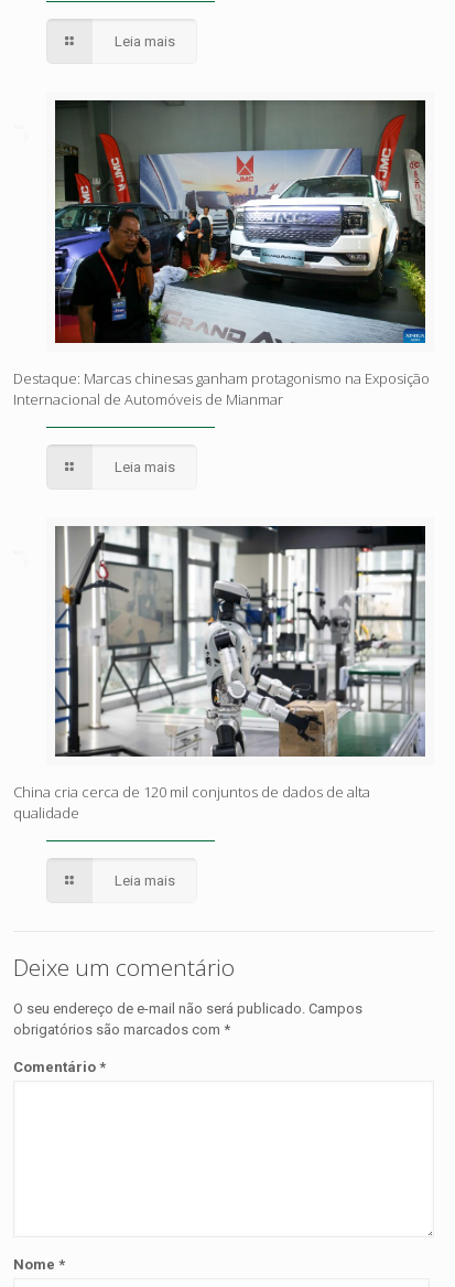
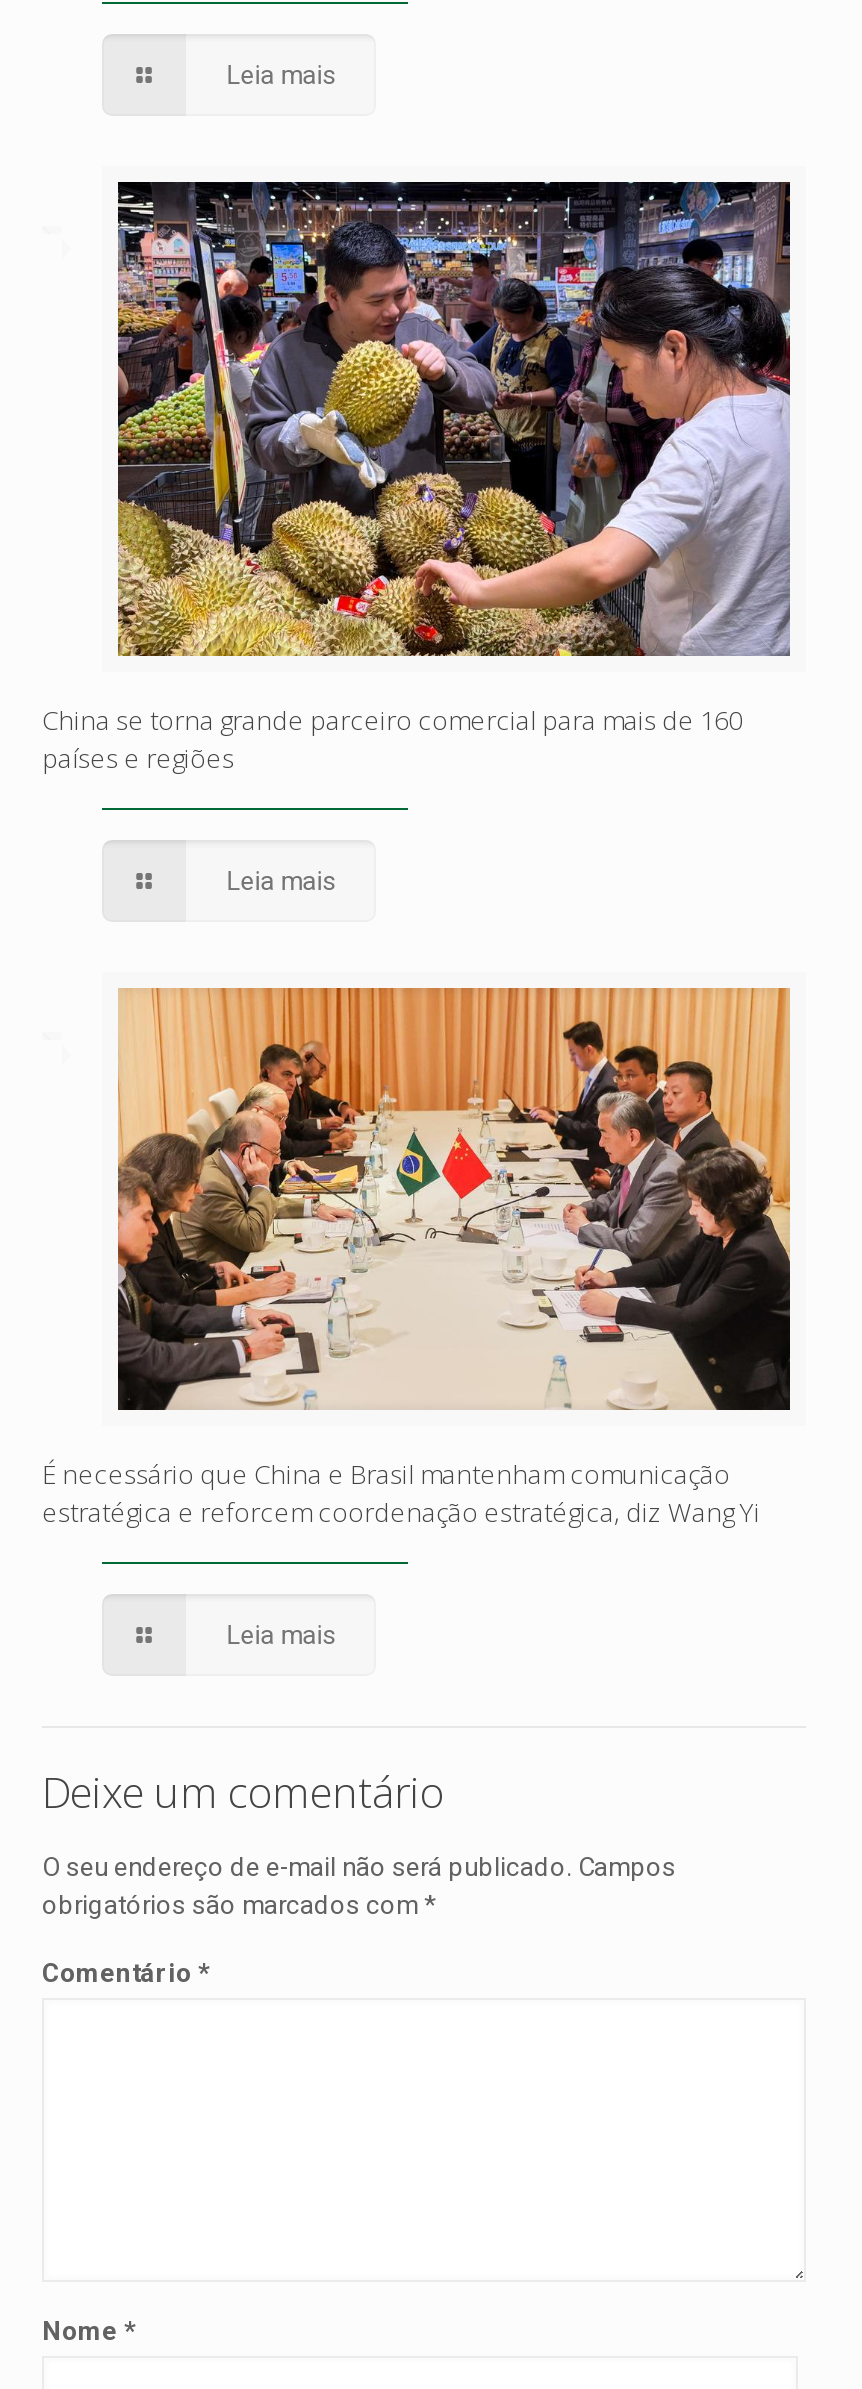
[13,99,430,409] [image] | Destaque: Marcas chinesas ganham protagonismo na Exposição | Internacional de Automóveis de Mianmar -> [42,180,792,776] [image] | China se torna grande parceiro comercial para mais de 160 | países e regiões
[13,525,426,822] [image] | China cria cerca de 120 mil conjuntos de dados de alta | qualidade -> [42,986,792,1531] [image] | É necessário que China e Brasil mantenham comunicação | estratégica e reforcem coordenação estratégica, diz Wang Yi

